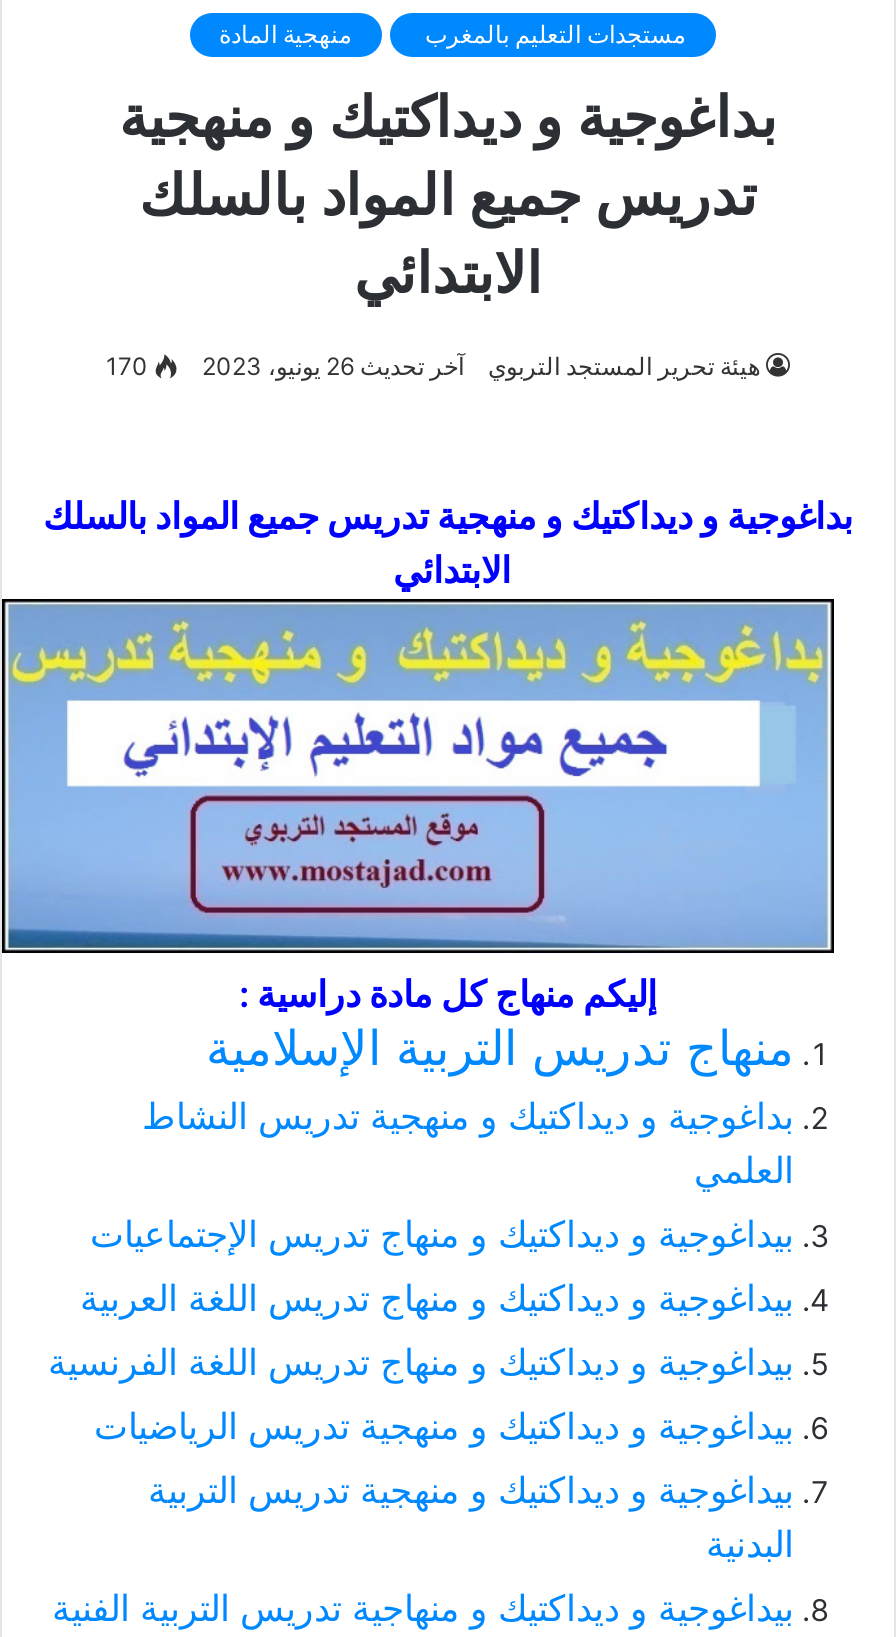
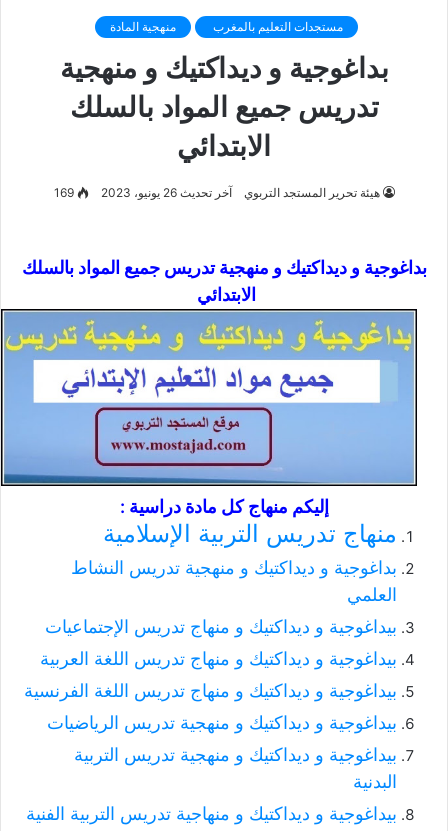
[106,351,148,381] 170 -> [53,185,73,200] 169

